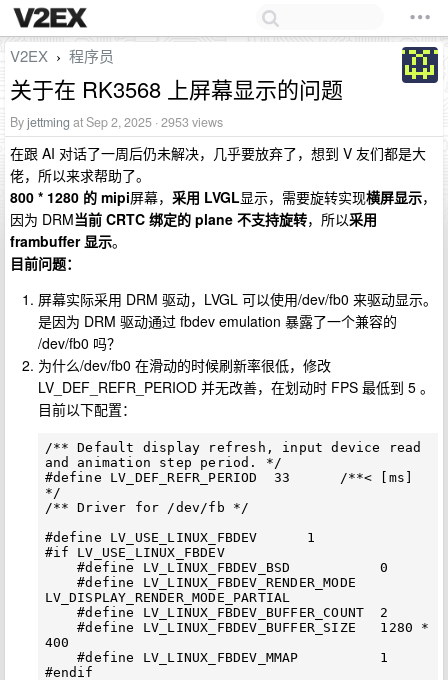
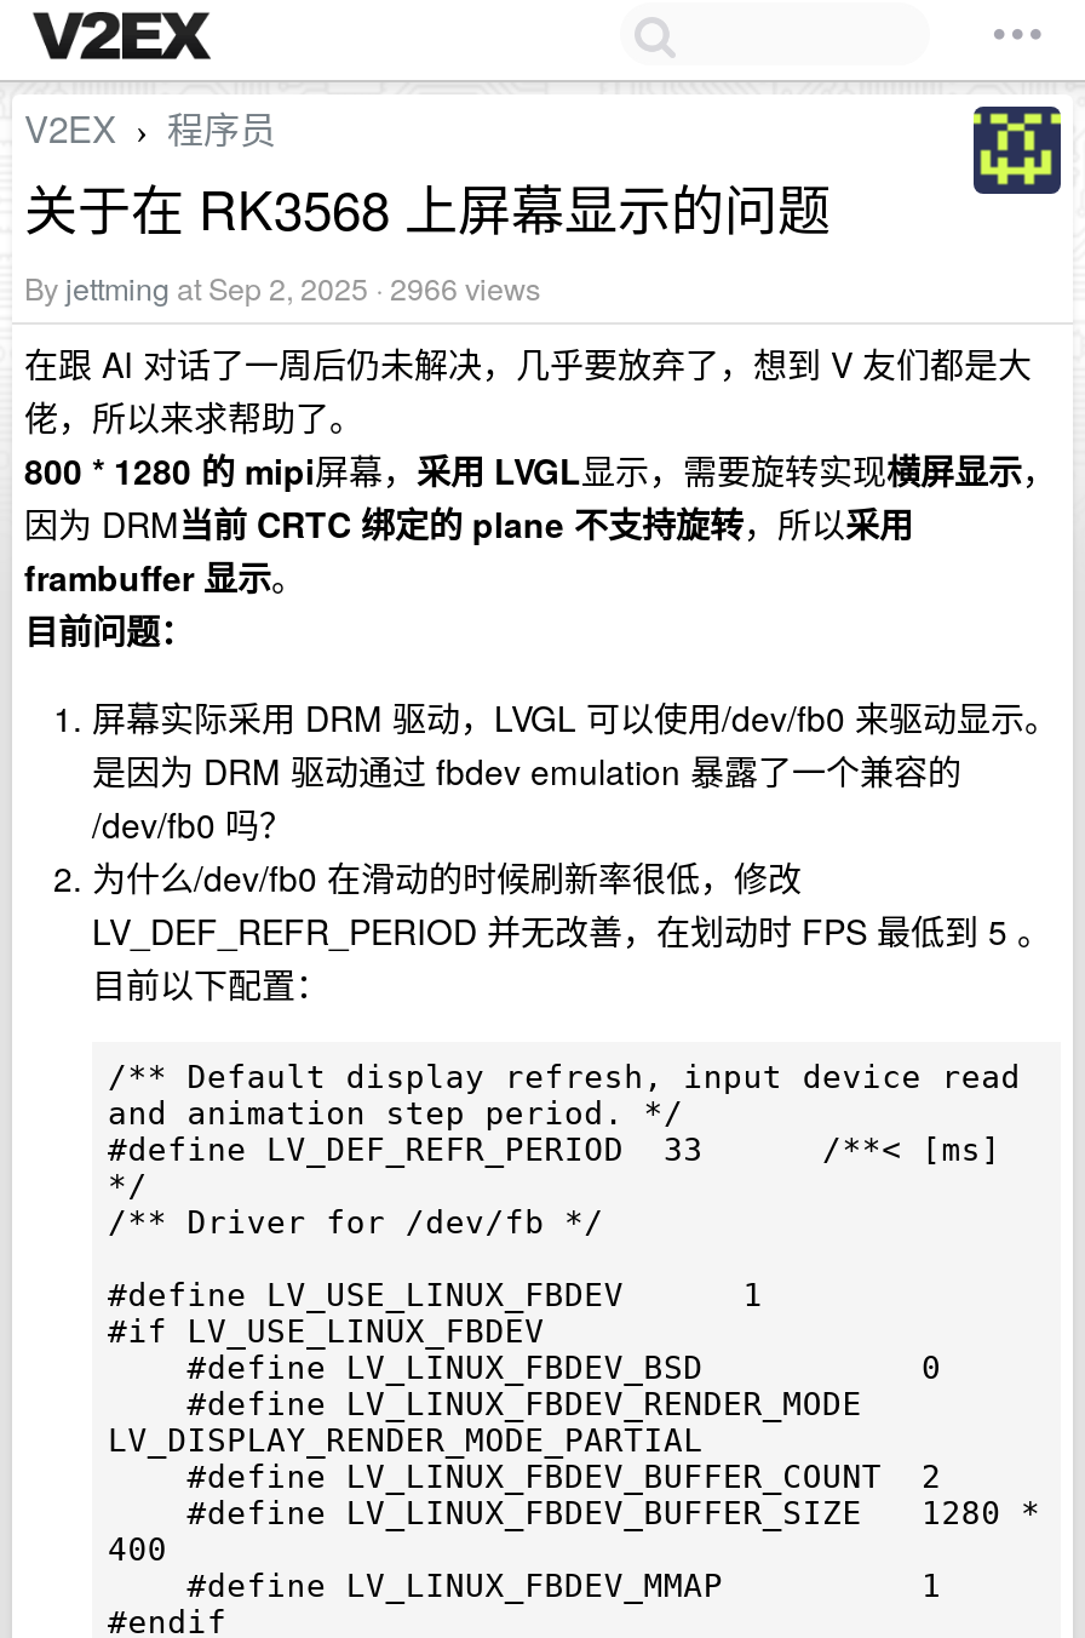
[10,113,223,131] By jettming at Sep 2, 2025 · 2953 views -> [24,267,540,310] By jettming at Sep 2, 2025 · 2966 views

